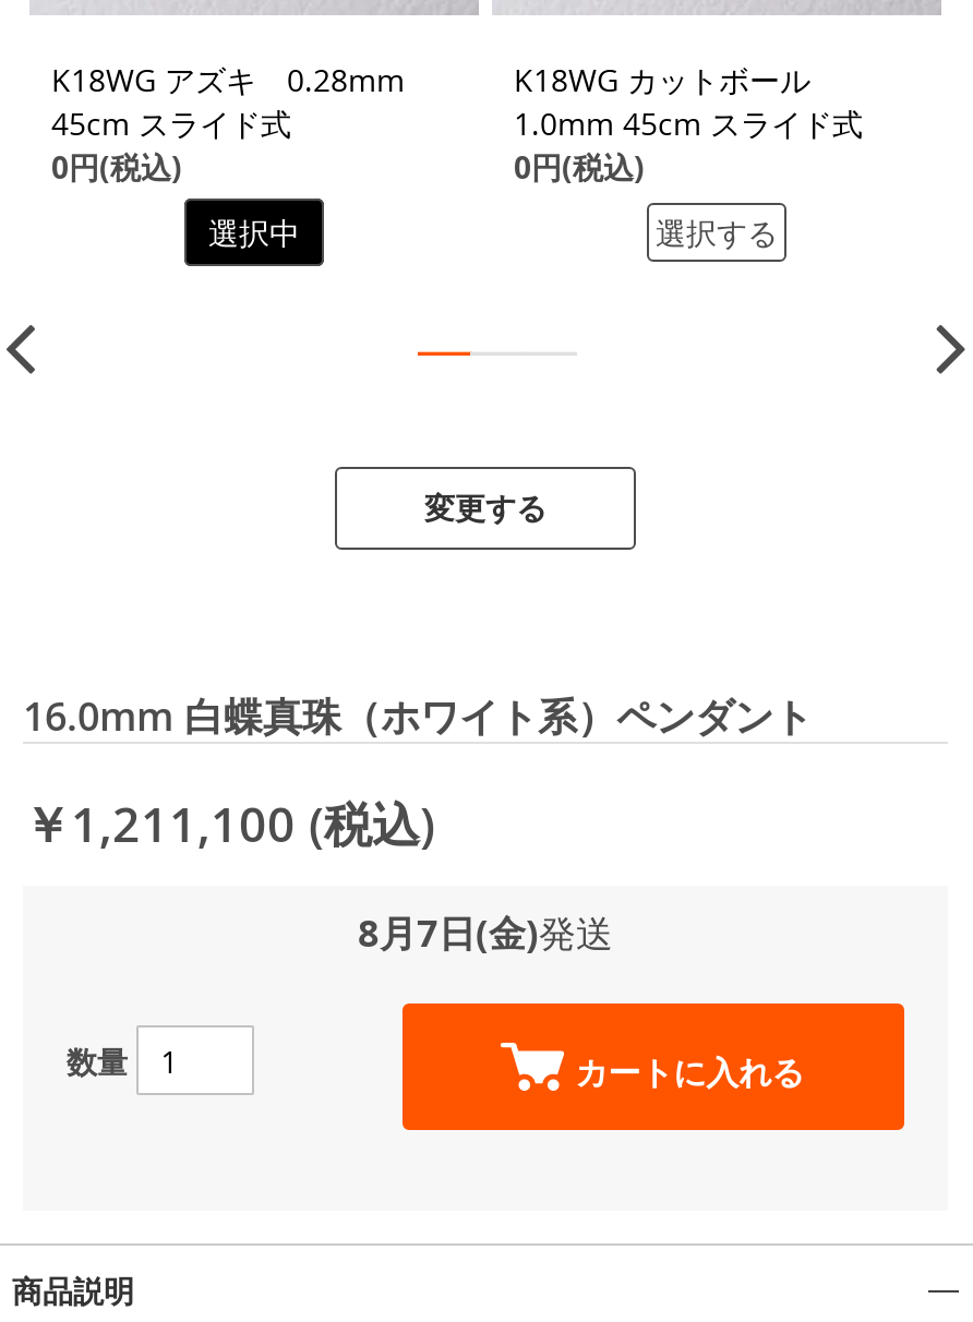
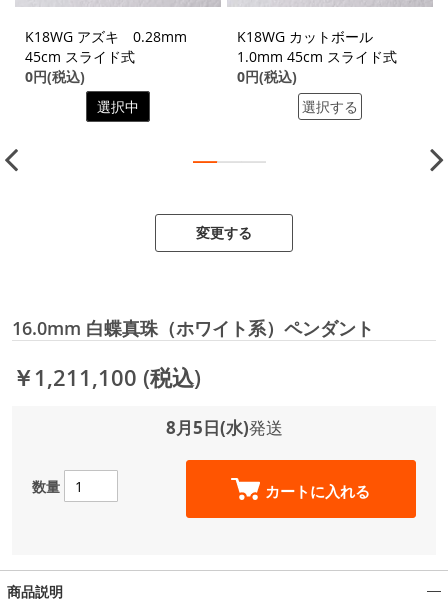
[358,908,613,958] 8月7日(金)発送 -> [165,416,282,439] 8月5日(水)発送

